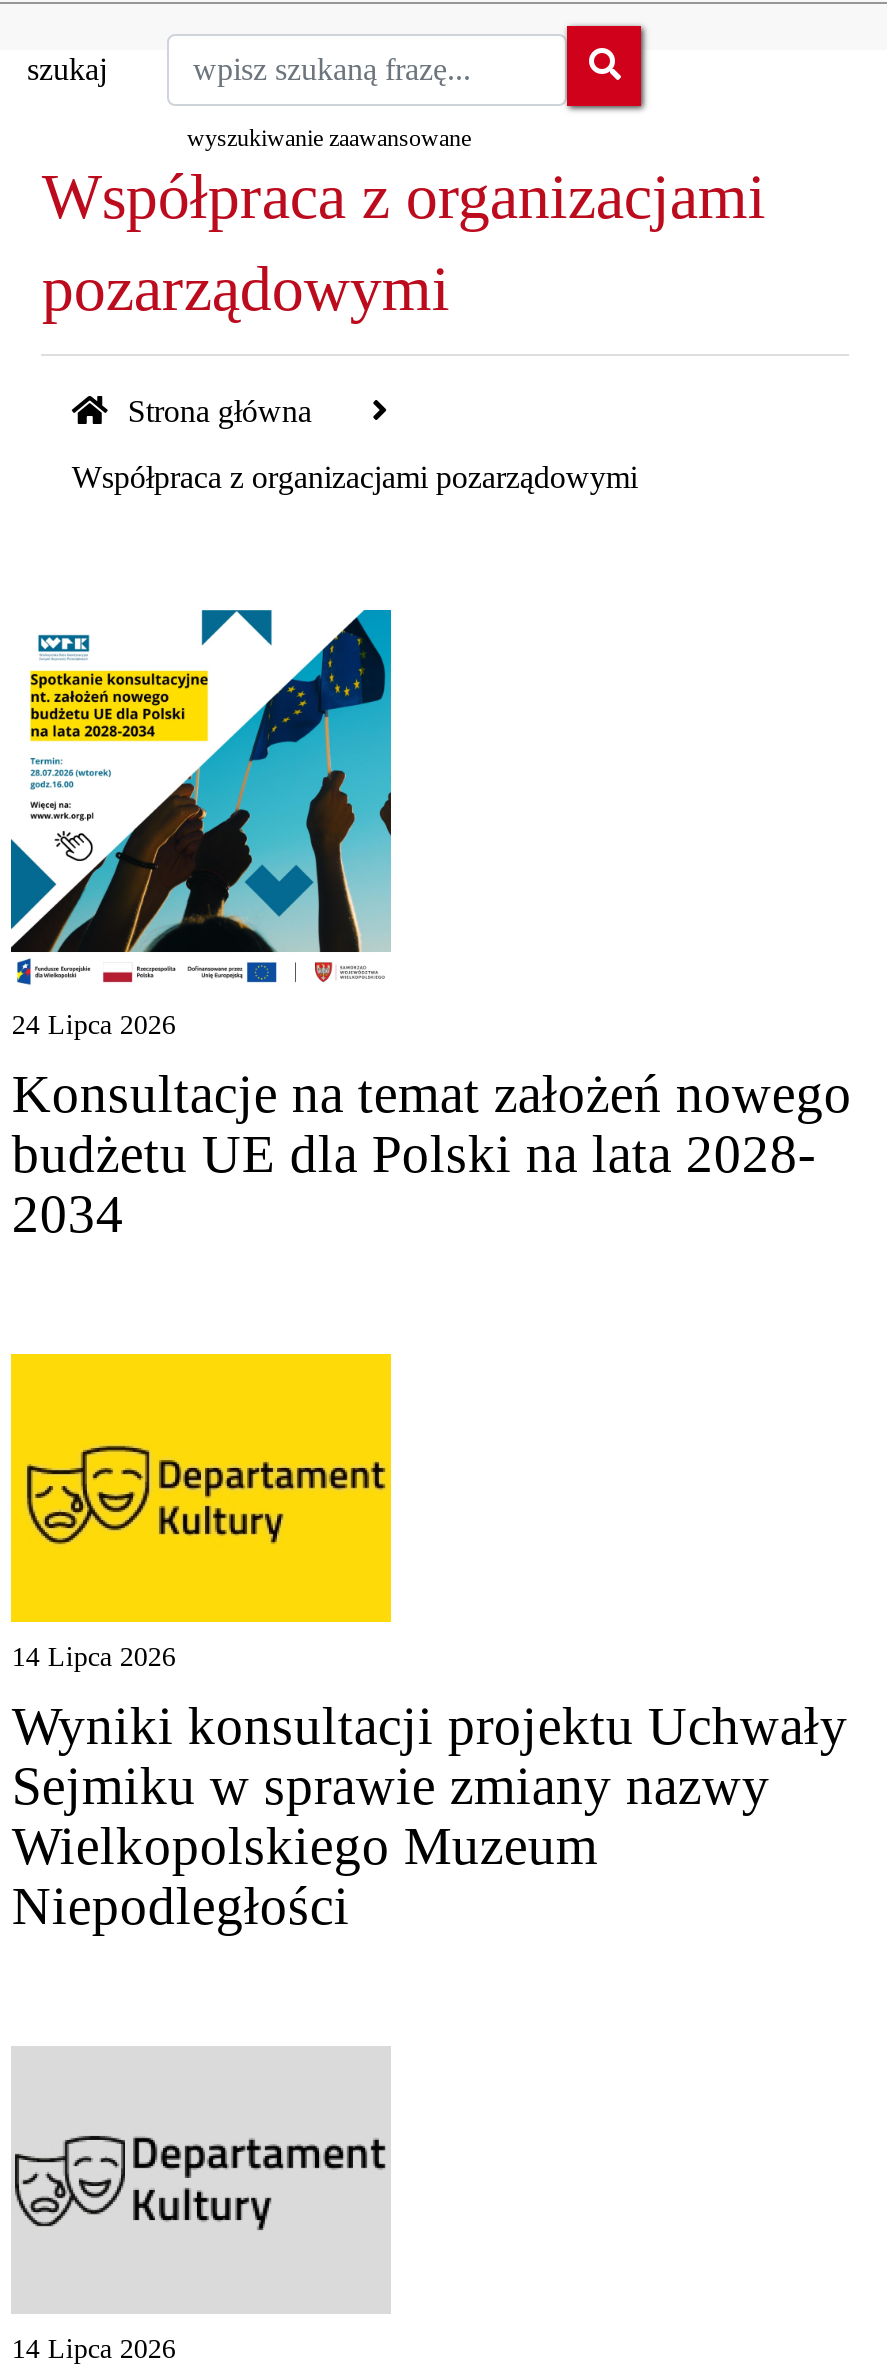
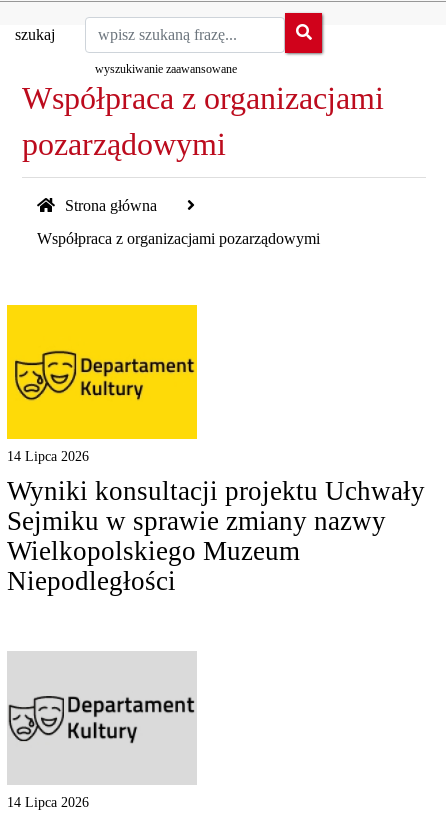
[9,608,852,1243] [image] | 24 Lipca 2026 | Konsultacje na temat założeń nowego | budżetu UE dla Polski na lata 2028- | 2034 -> none

